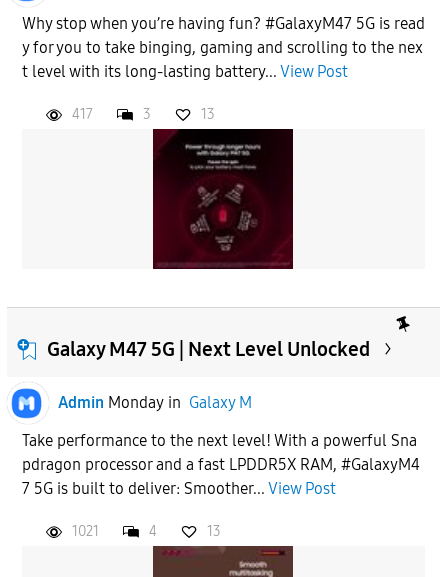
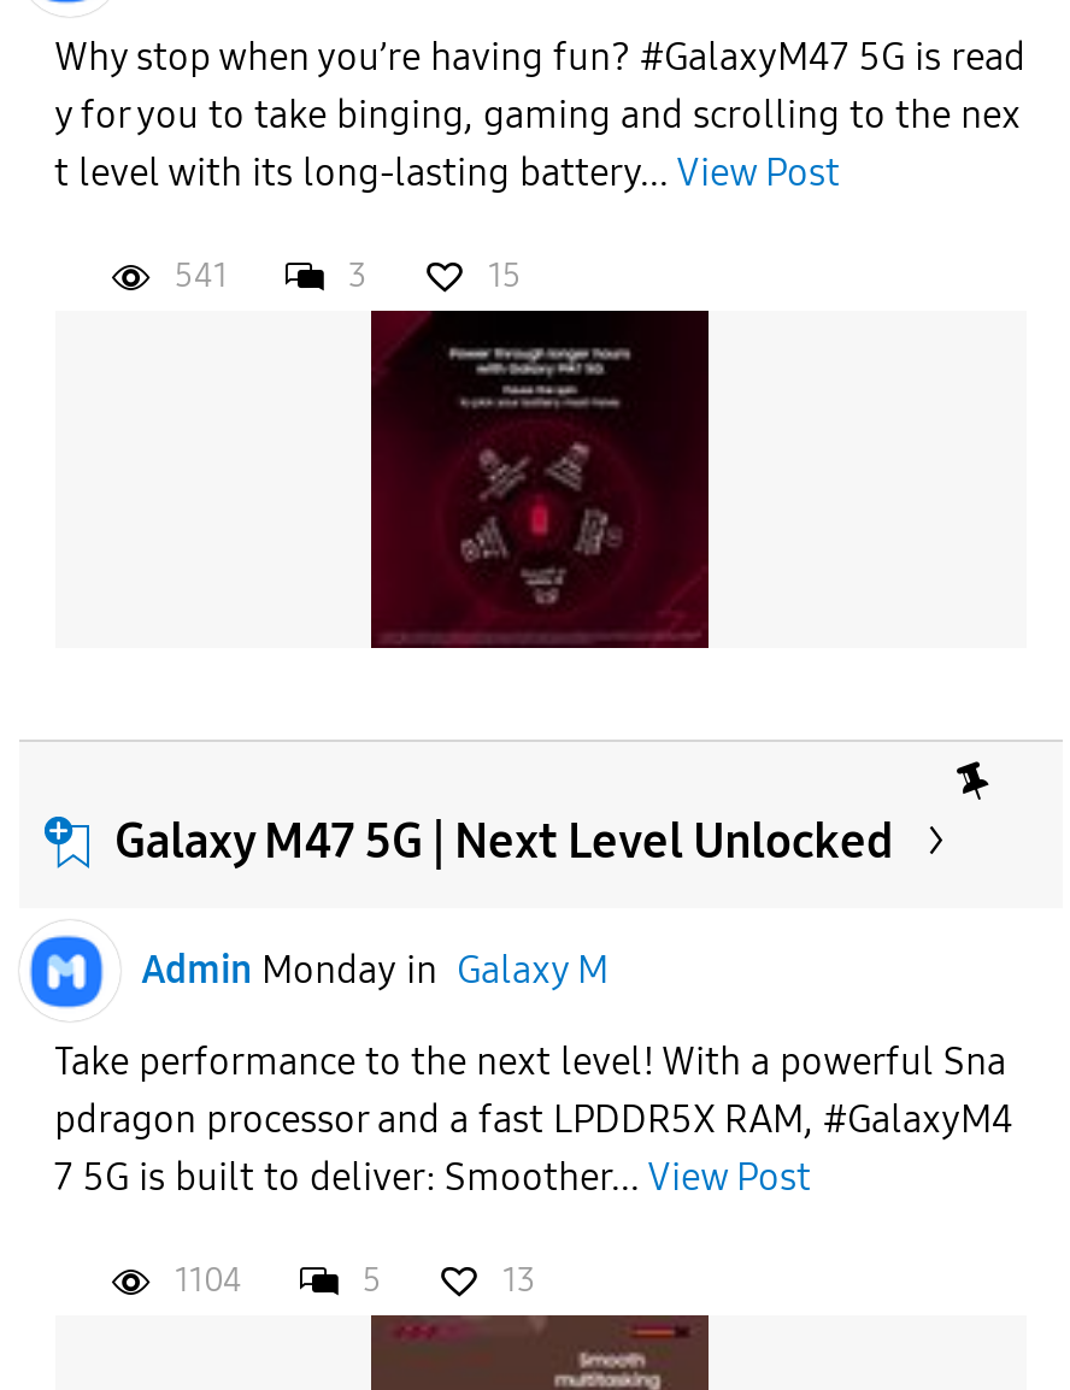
[71,106,92,123] 417 -> [175,255,228,296] 541
[200,106,214,123] 13 -> [488,255,522,296] 15
[71,523,98,540] 1021 -> [175,1260,242,1301] 1104
[148,523,156,540] 4 -> [363,1260,382,1301] 5

